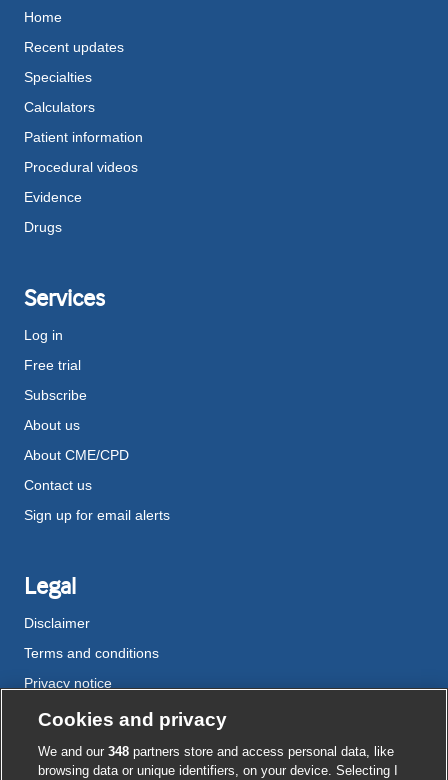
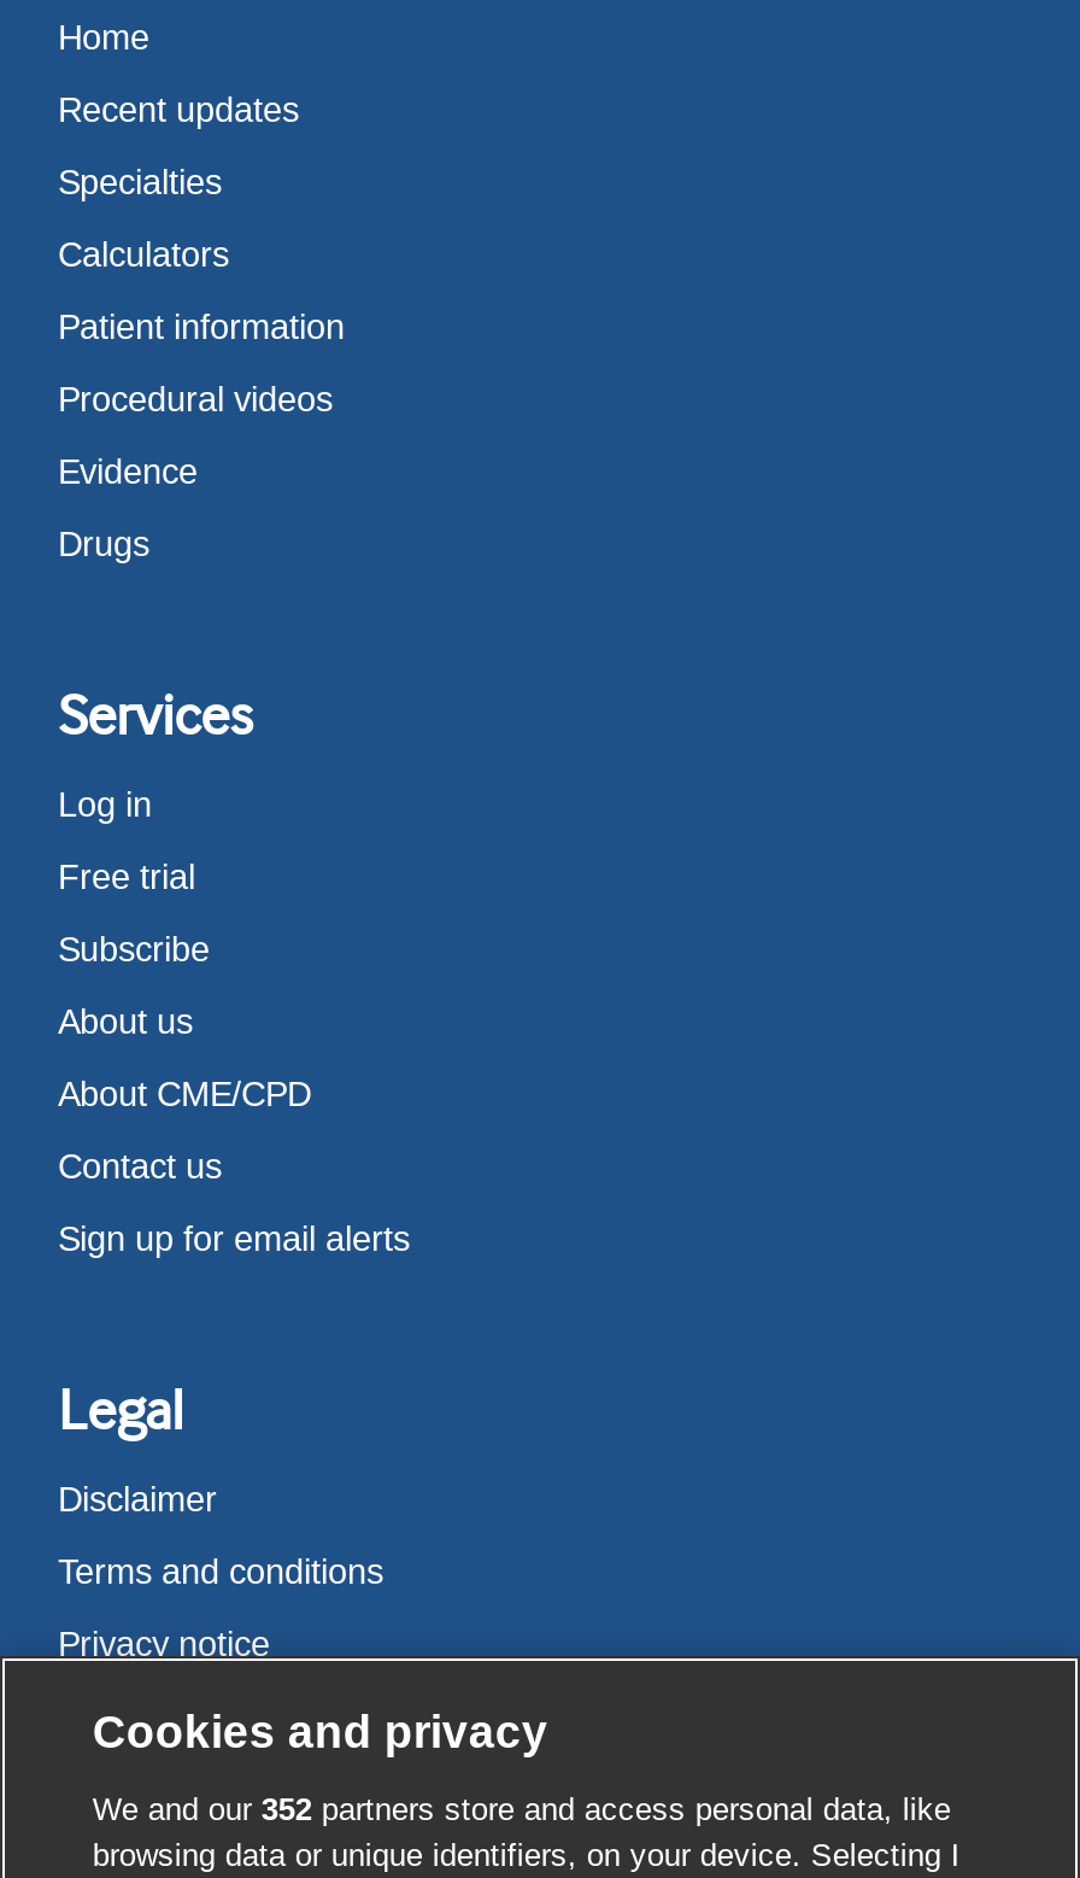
[38,744,394,759] We and our 348 partners store and access personal data, like -> [93,1791,951,1827] We and our 352 partners store and access personal data, like

